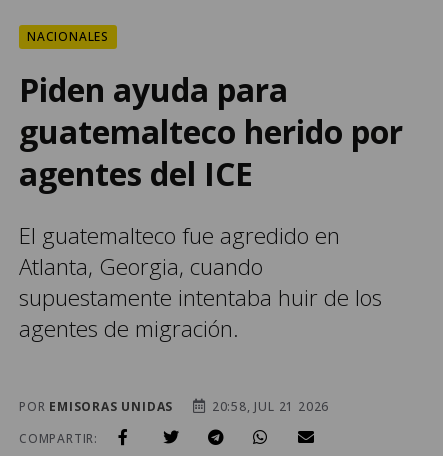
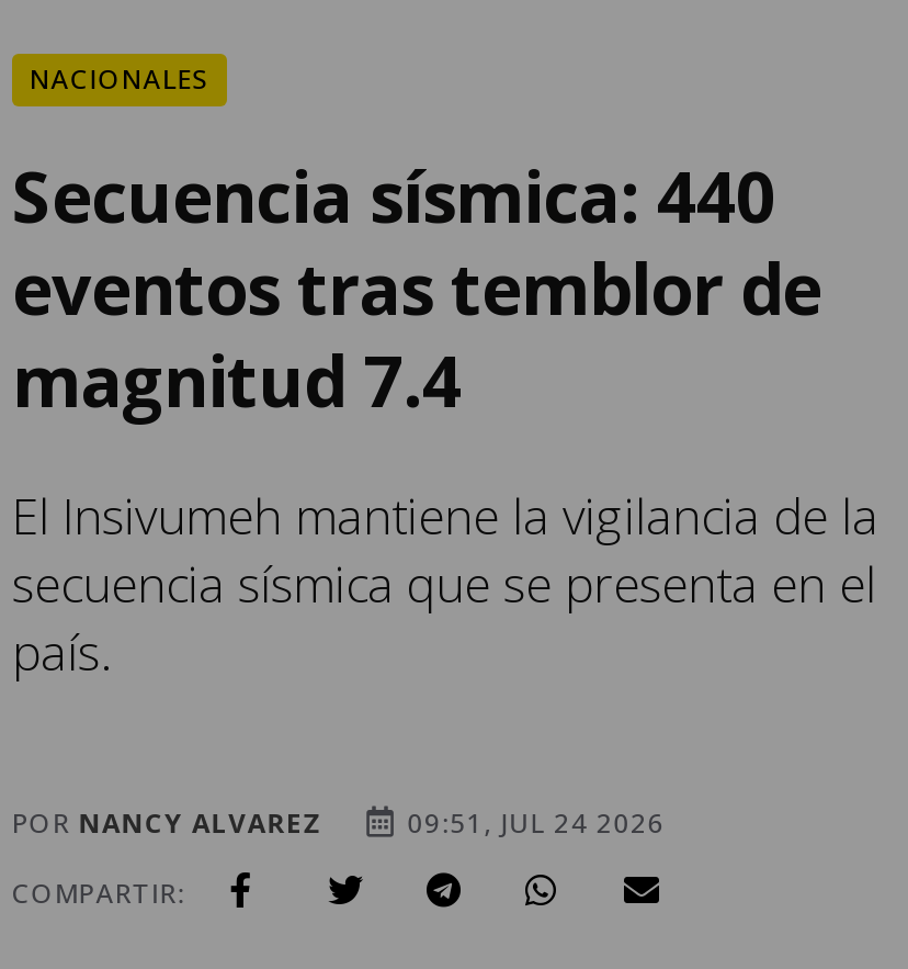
[19,68,403,195] Piden ayuda para | guatemalteco herido por | agentes del ICE -> [12,147,821,426] Secuencia sísmica: 440 | eventos tras temblor de | magnitud 7.4
[19,220,382,344] El guatemalteco fue agredido en | Atlanta, Georgia, cuando | supuestamente intentaba huir de los | agentes de migración. -> [12,481,878,685] El Insivumeh mantiene la vigilancia de la | secuencia sísmica que se presenta en el | país.
[19,398,329,415] POR EMISORAS UNIDAS | 20:58, JUL 21 2026 -> [12,804,665,841] POR NANCY ALVAREZ | 09:51, JUL 24 2026

